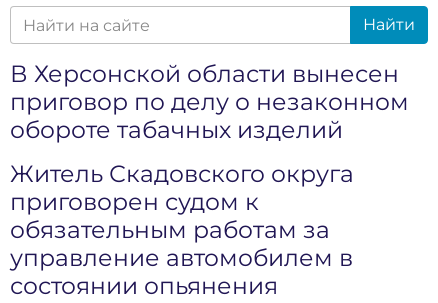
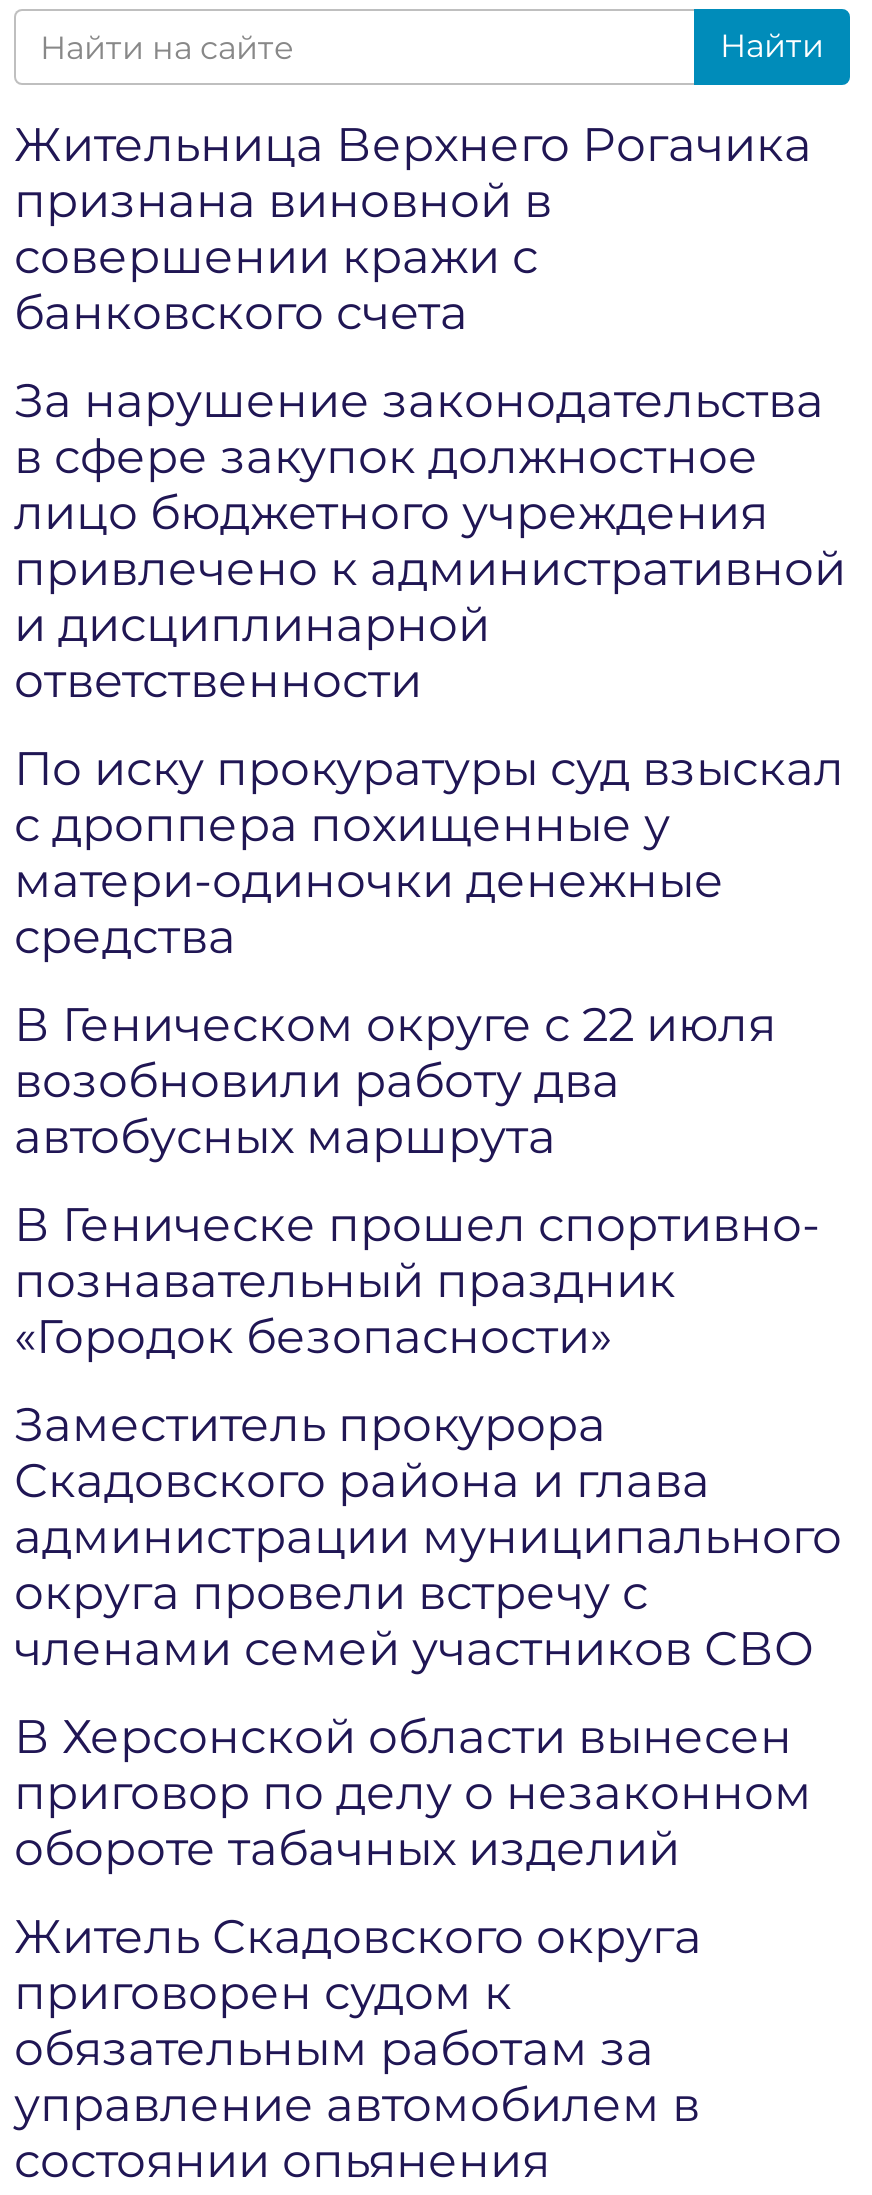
none -> [14,116,846,1678] Жительница Верхнего Рогачика | признана виновной в | совершении кражи с | банковского счета | За нарушение законодательства | в сфере закупок должностное | лицо бюджетного учреждения | привлечено к административной | и дисциплинарной | ответственности | По иску прокуратуры суд взыскал | с дроппера похищенные у | матери-одиночки денежные | средства | В Геническом округе с 22 июля | возобновили работу два | автобусных маршрута | В Геническе прошел спортивно- | познавательный праздник | «Городок безопасности» | Заместитель прокурора | Скадовского района и глава | администрации муниципального | округа провели встречу с | членами семей участников СВО

